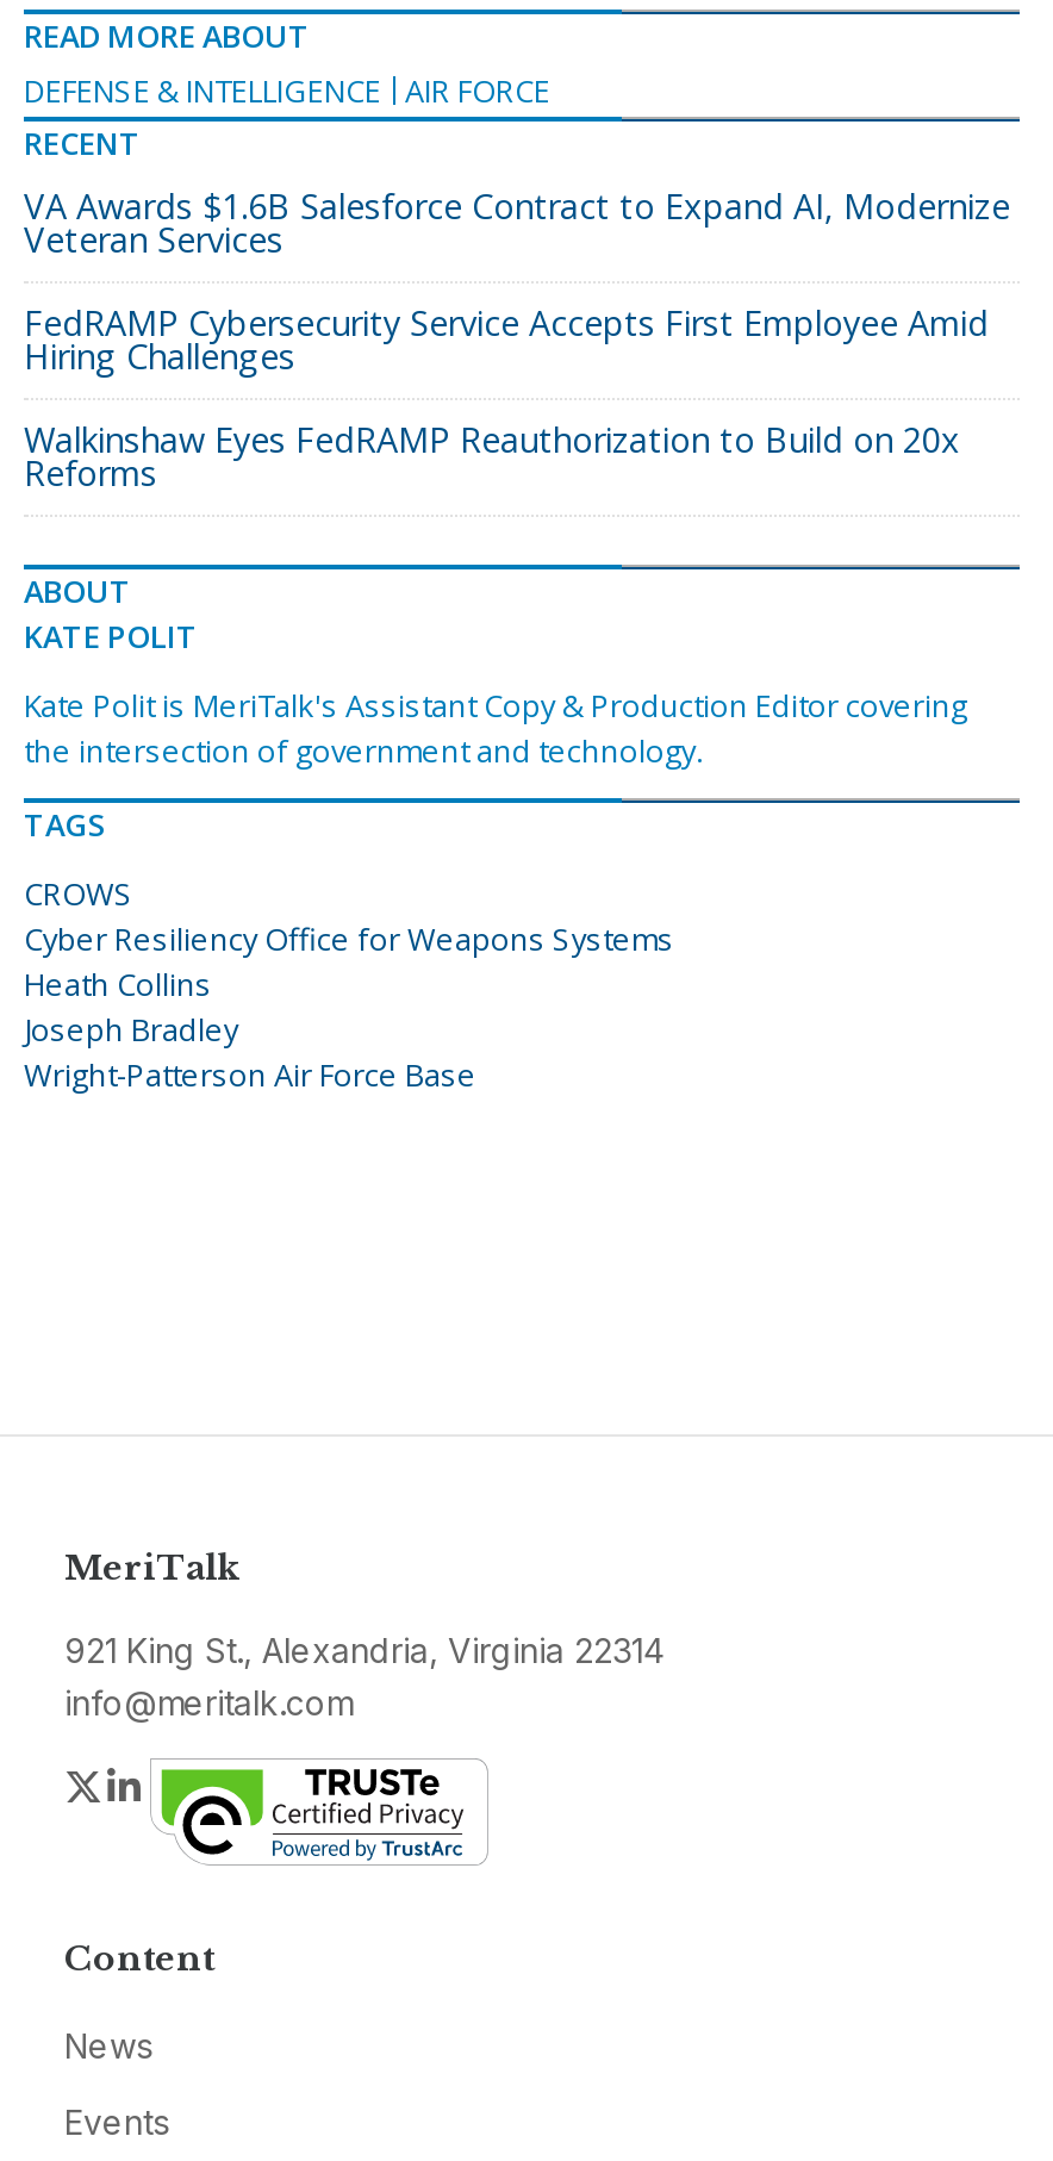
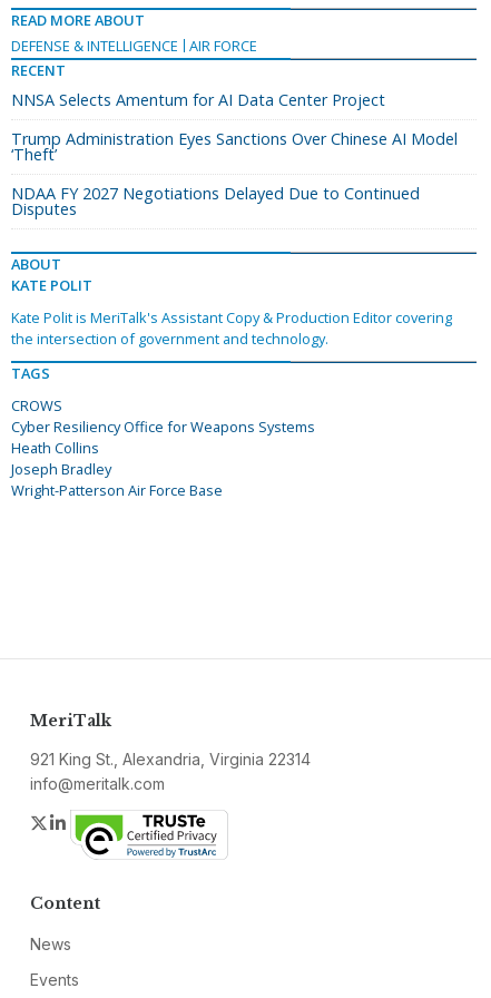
[24,184,1010,262] VA Awards $1.6B Salesforce Contract to Expand AI, Modernize | Veteran Services -> [11,89,385,110] NNSA Selects Amentum for AI Data Center Project
[24,300,989,379] FedRAMP Cybersecurity Service Accepts First Employee Amid | Hiring Challenges -> [11,128,458,165] Trump Administration Eyes Sanctions Over Chinese AI Model | ‘Theft’
[24,417,960,496] Walkinshaw Eyes FedRAMP Reauthorization to Build on 20x | Reforms -> [11,183,420,220] NDAA FY 2027 Negotiations Delayed Due to Continued | Disputes

